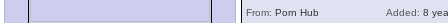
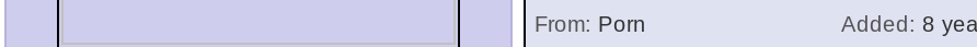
[246,7,319,18] From: Porn Hub -> [535,12,646,36] From: Porn

